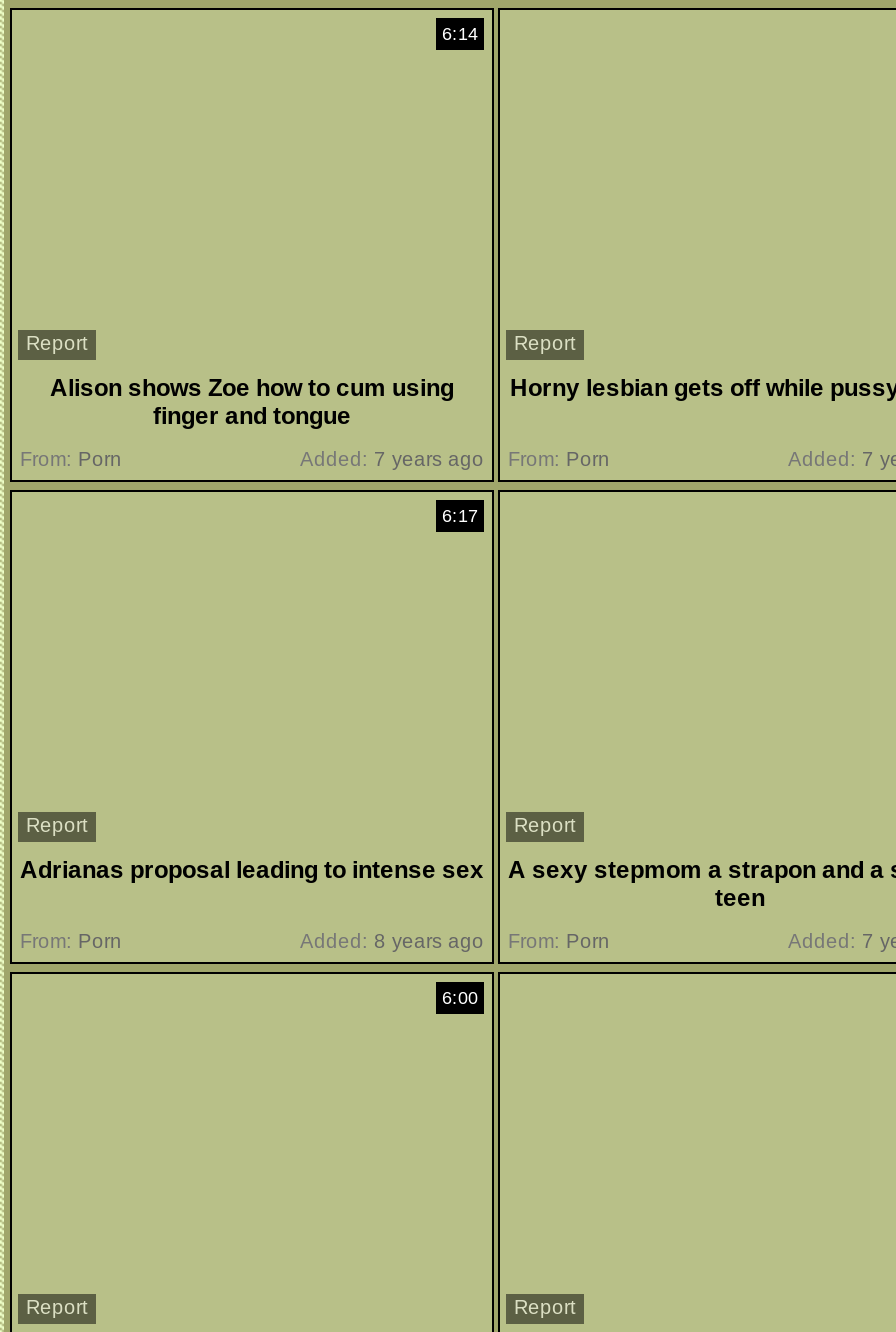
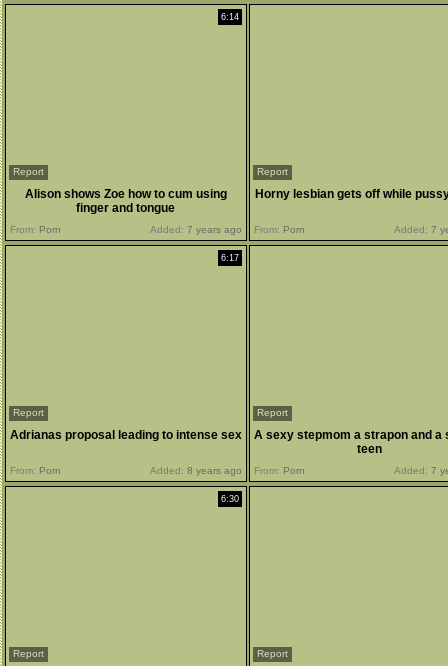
[442,988,478,1008] 6:00 -> [221,494,239,504] 6:30

